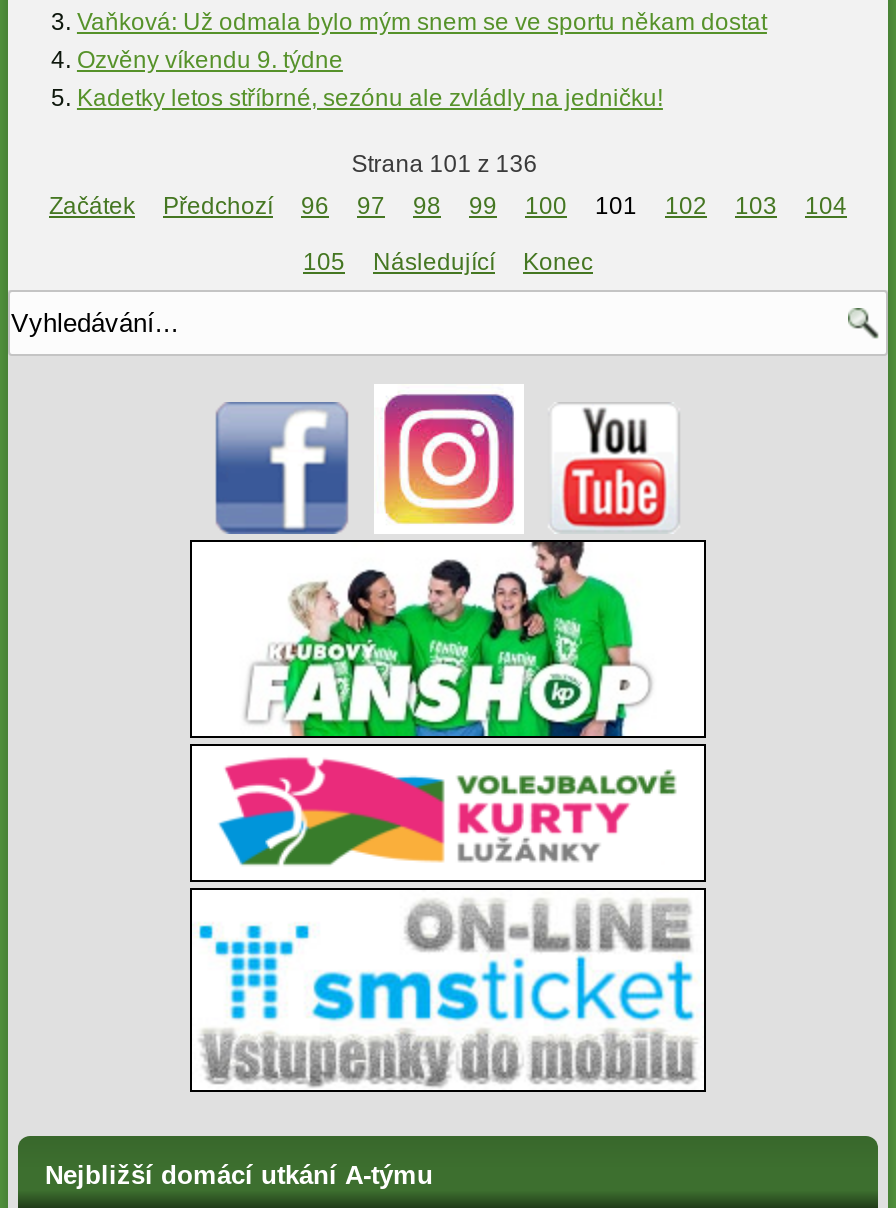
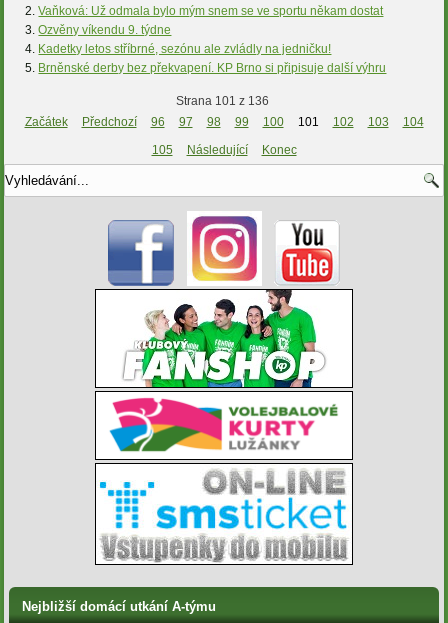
none -> [38,60,386,74] Brněnské derby bez překvapení. KP Brno si připisuje další výhru

